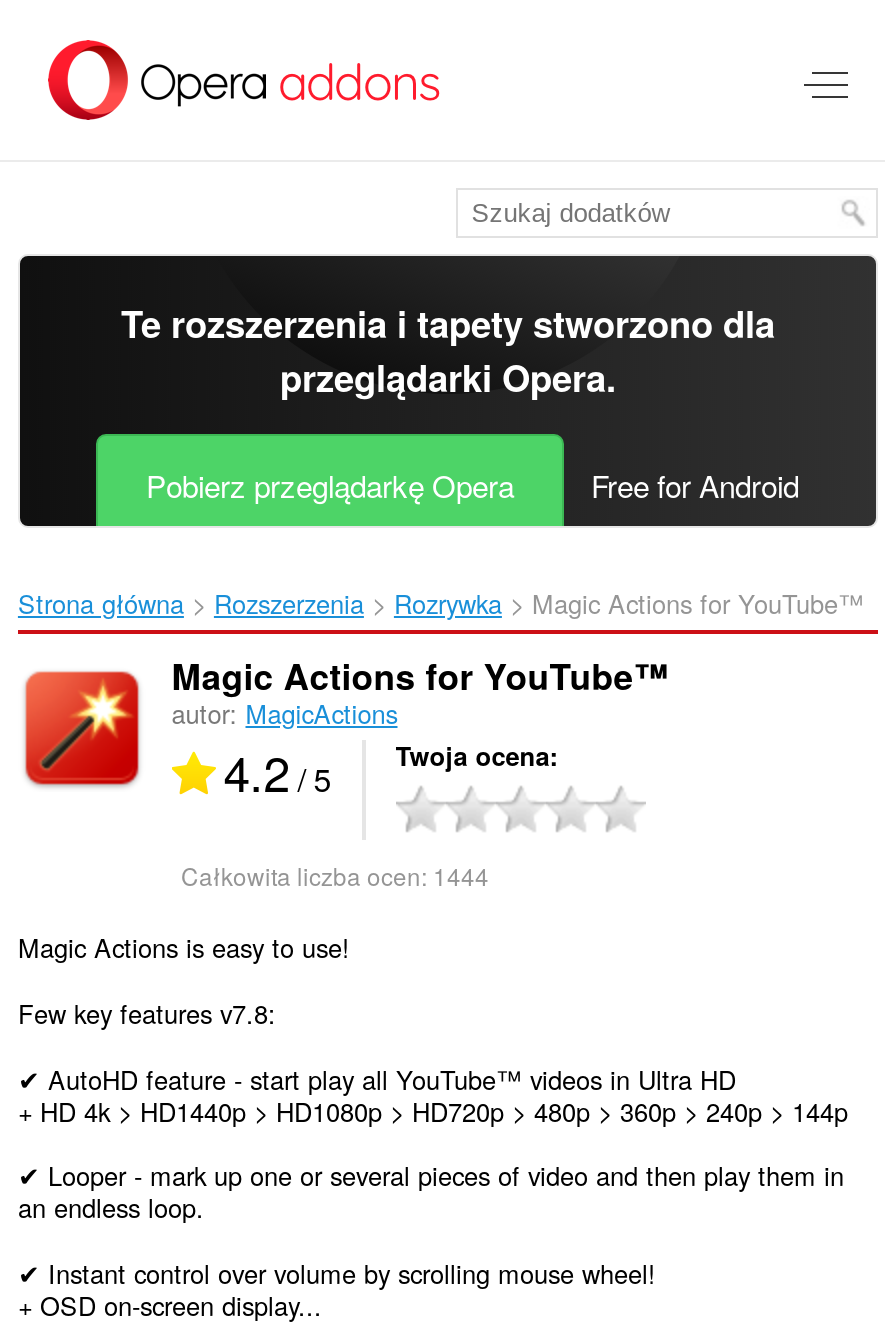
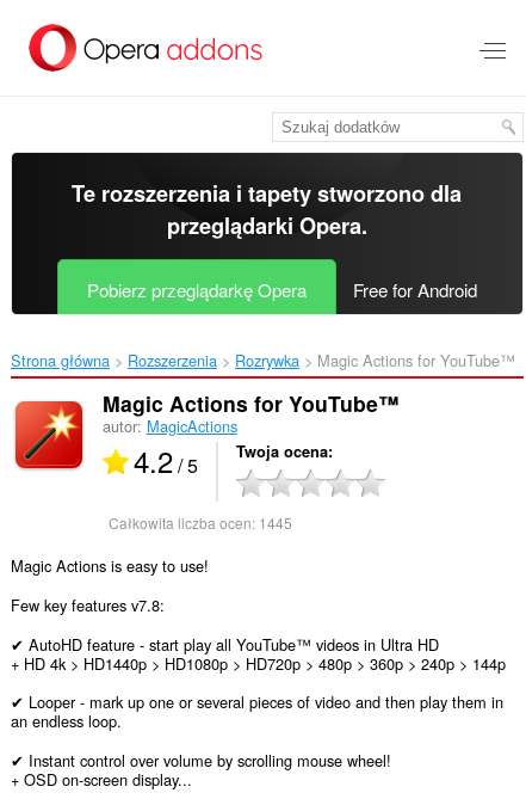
[181,857,489,891] Całkowita liczba ocen: 1444 -> [108,512,292,532] Całkowita liczba ocen: 1445

